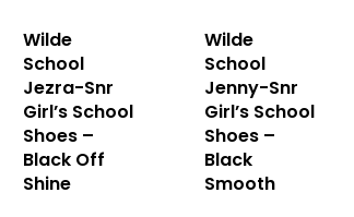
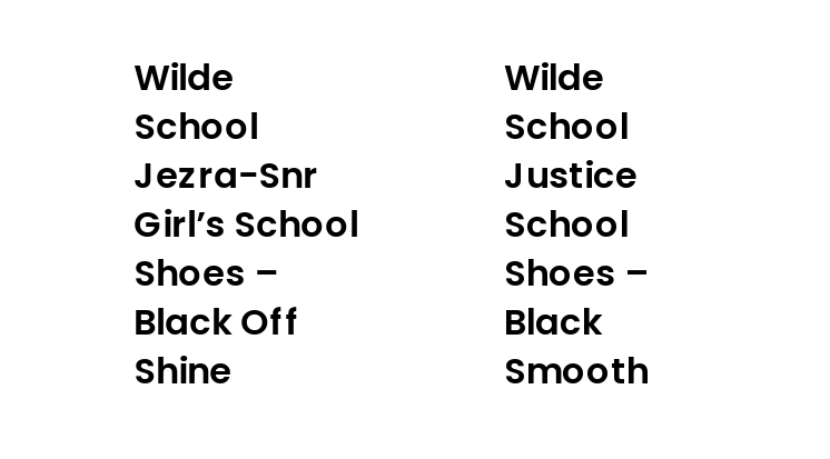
[205,75,315,124] Jenny-Snr | Girl’s School -> [504,149,638,249] Justice | School

